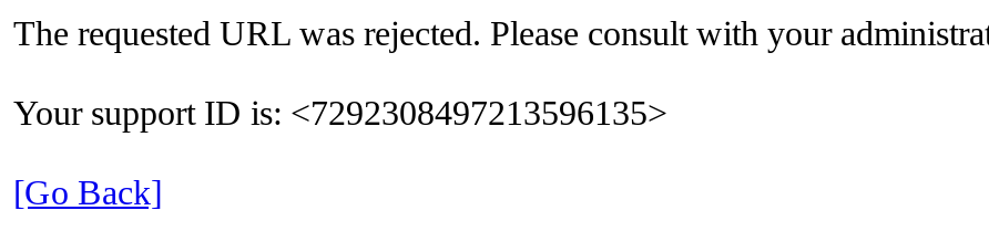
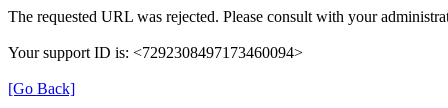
[13,94,667,131] Your support ID is: <7292308497213596135> -> [8,44,303,61] Your support ID is: <7292308497173460094>

